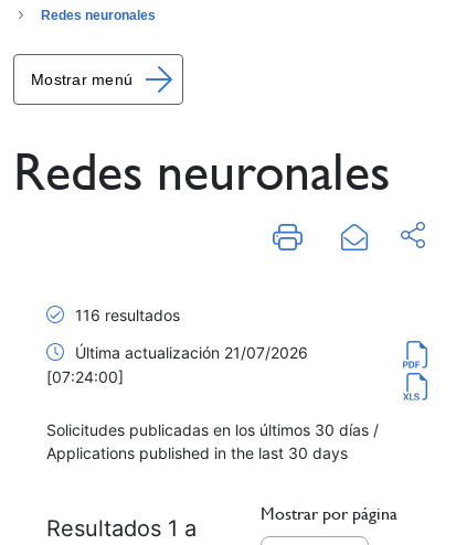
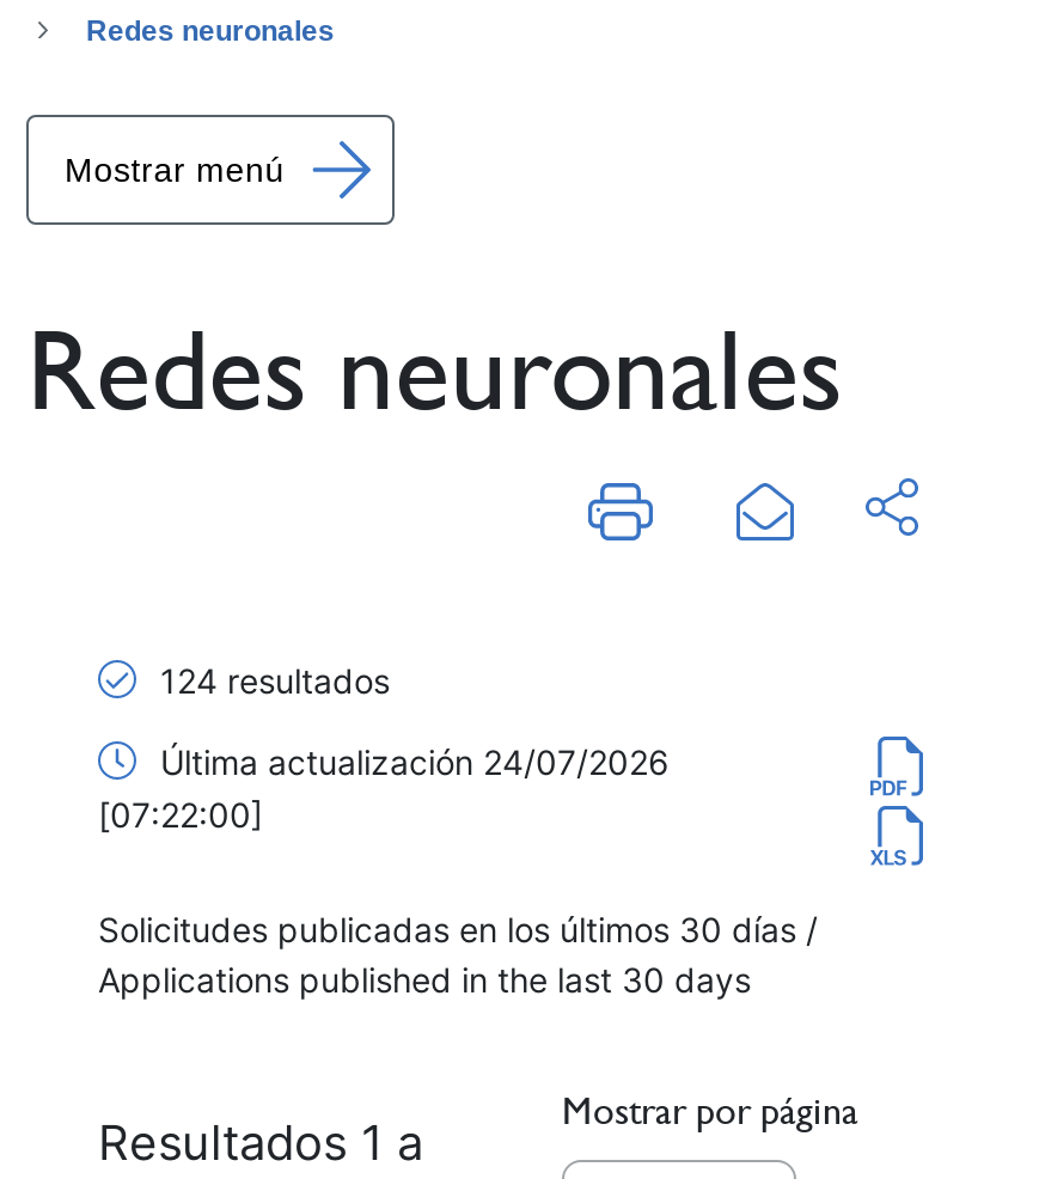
[71,305,180,324] 116 resultados -> [151,659,390,700] 124 resultados
[71,343,308,362] Última actualización 21/07/2026 -> [151,741,670,782] Última actualización 24/07/2026
[46,367,124,386] [07:24:00] -> [98,794,263,835] [07:22:00]

